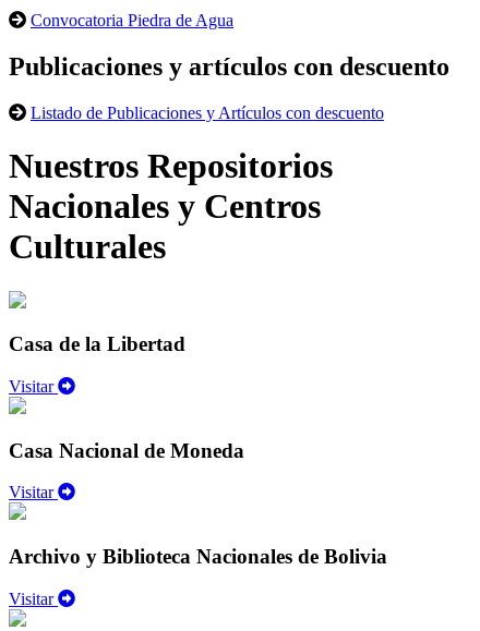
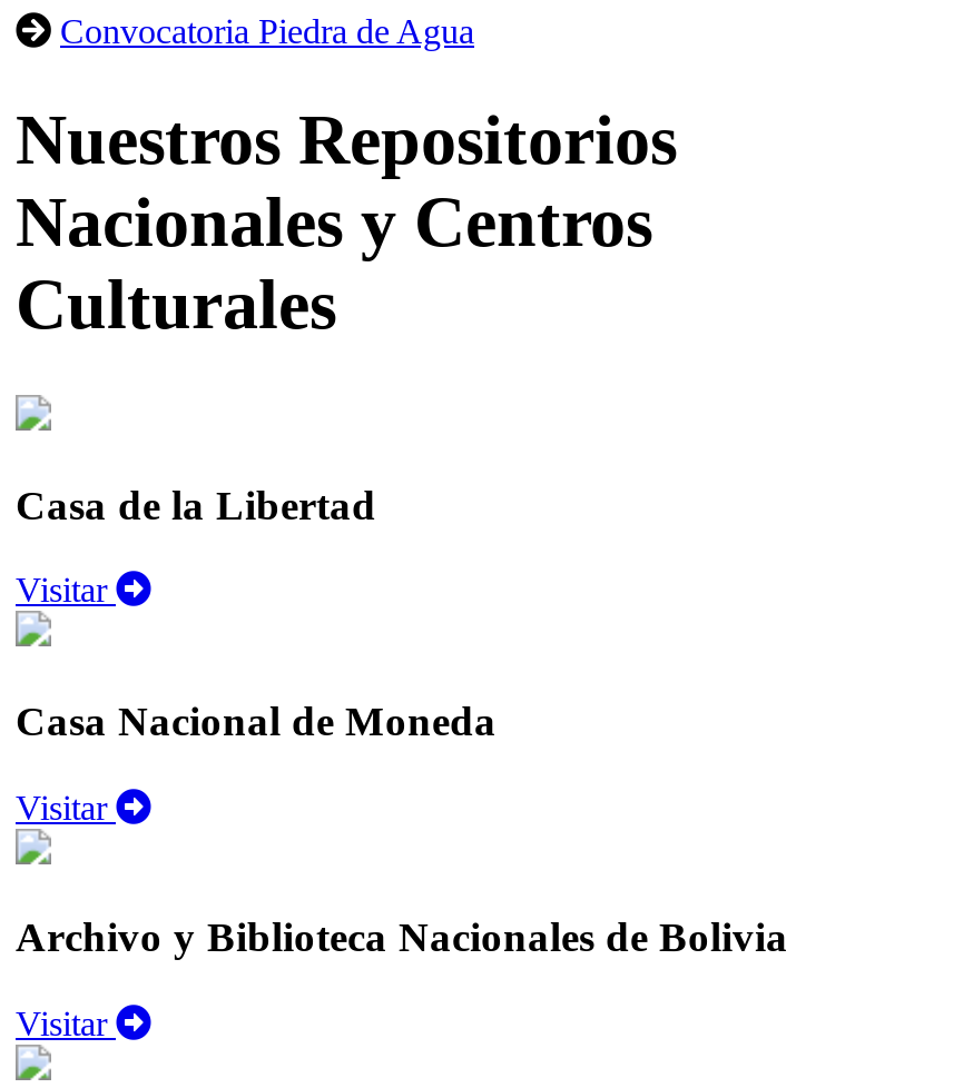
[9,52,449,122] Publicaciones y artículos con descuento | Listado de Publicaciones y Artículos con descuento -> none

